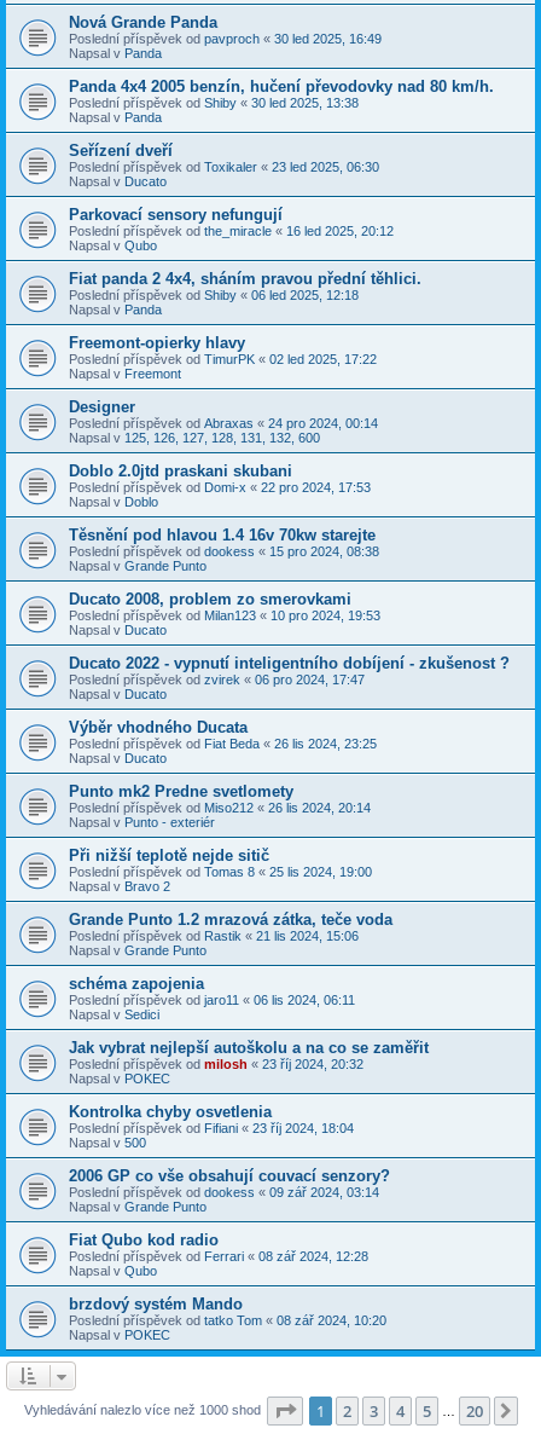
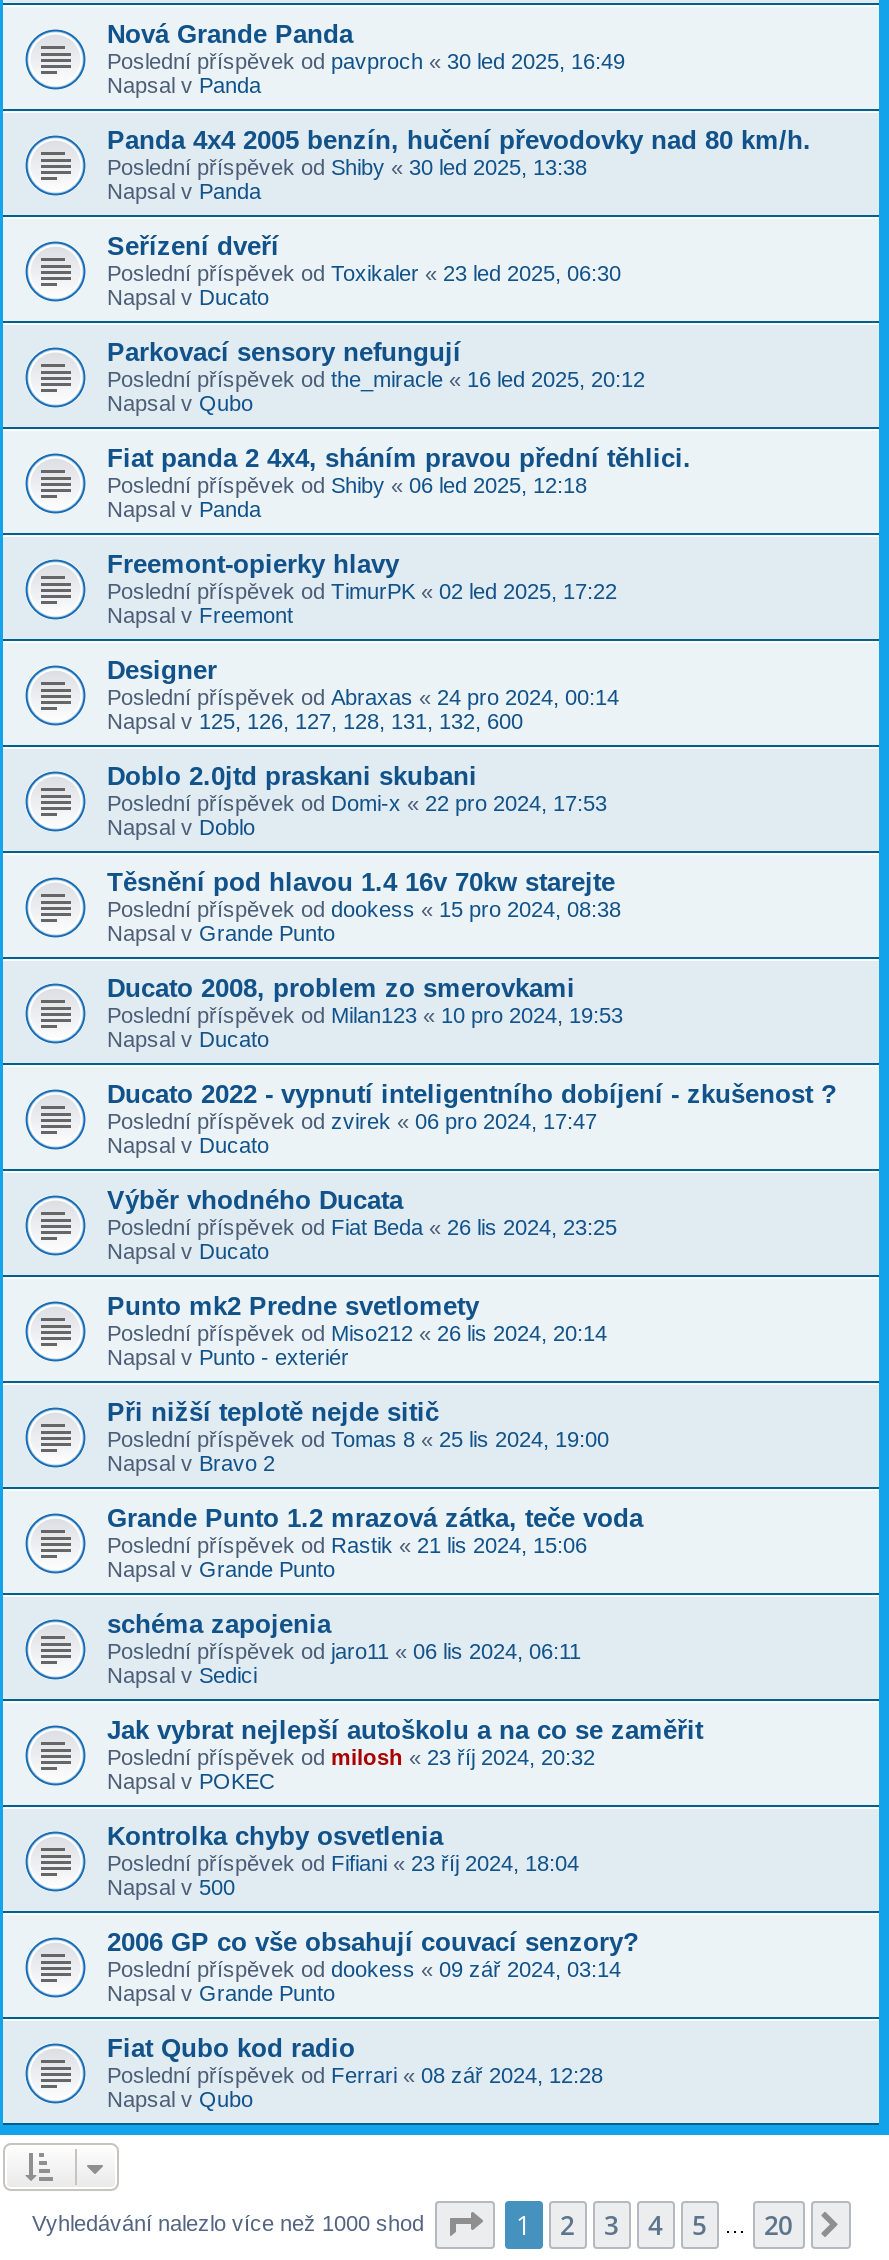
[69,1294,386,1342] brzdový systém Mando | Poslední příspěvek od tatko Tom «08 zář 2024, 10:20 | Napsal v POKEC -> none

